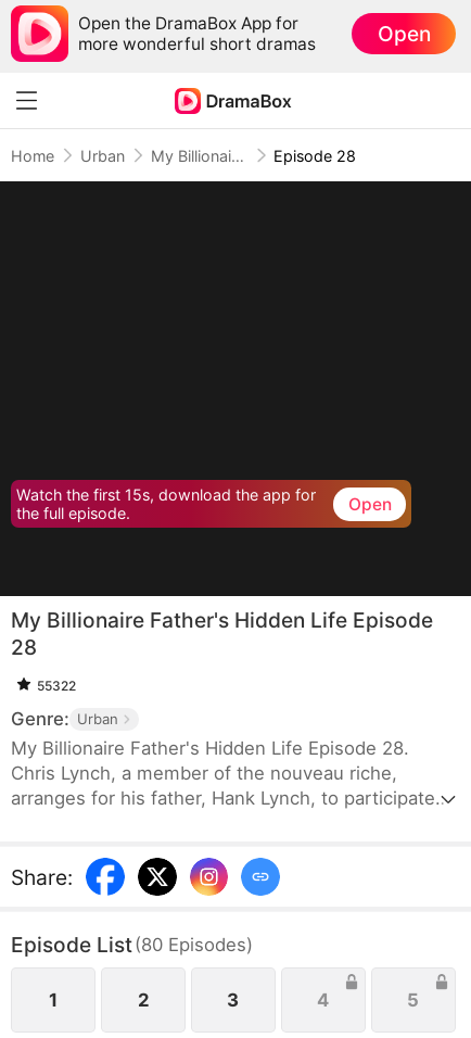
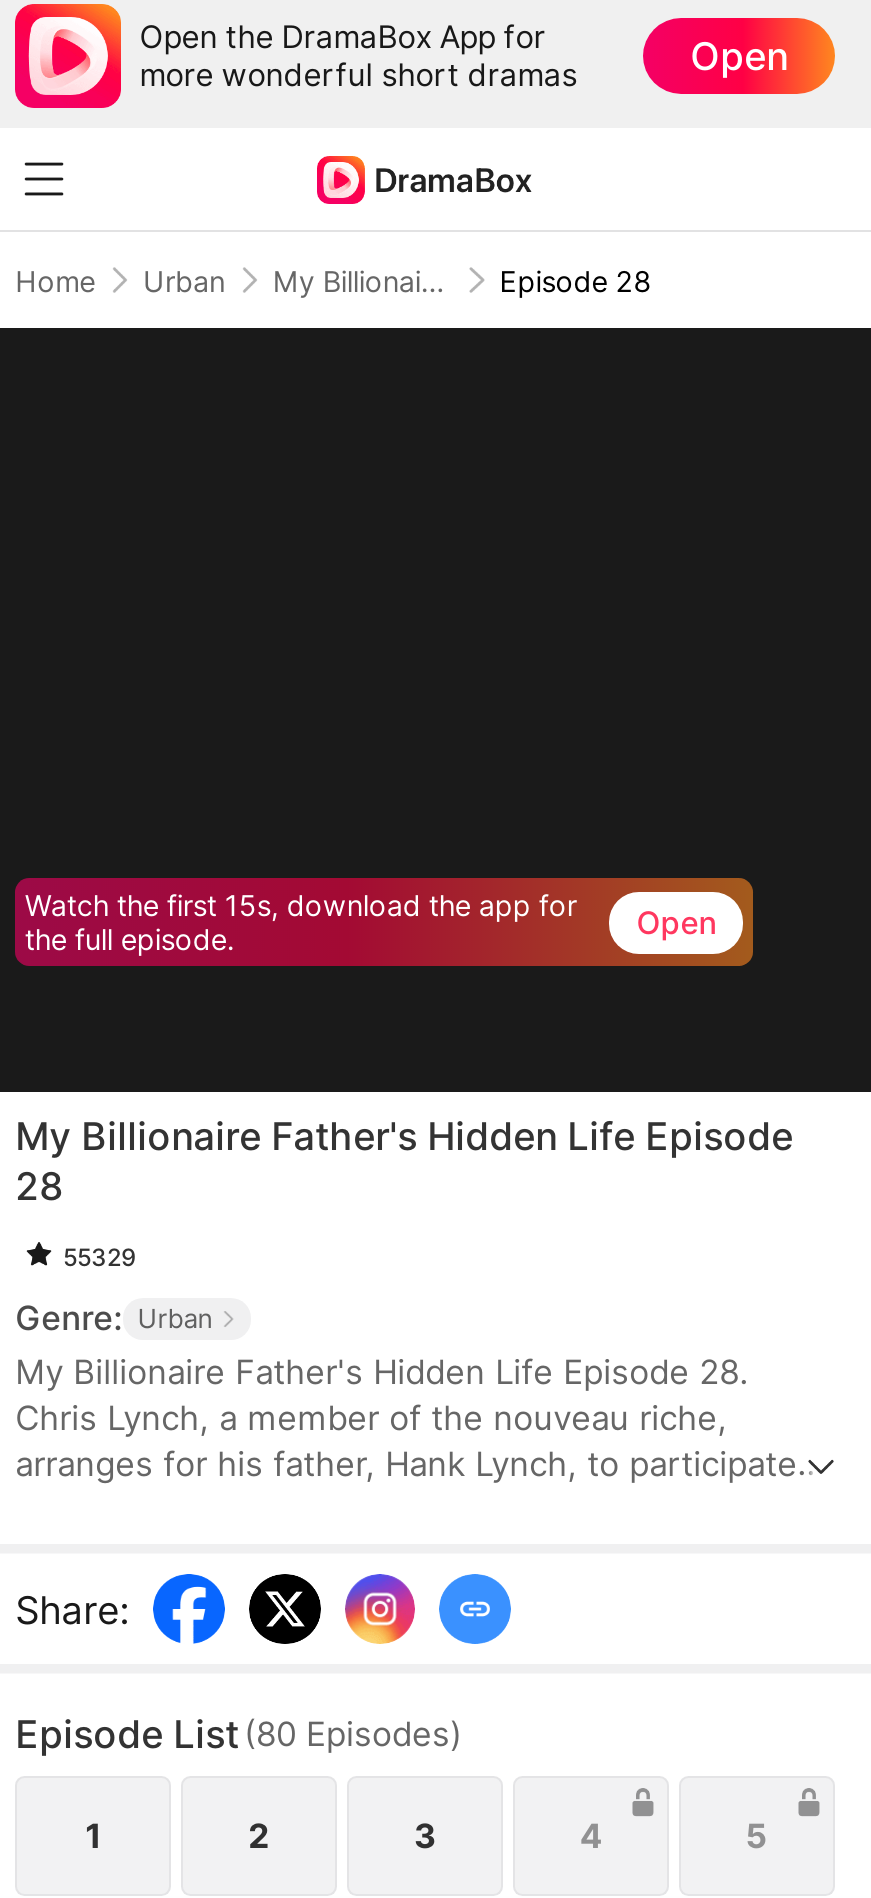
[37,677,76,693] 55322 -> [63,1241,137,1271] 55329

